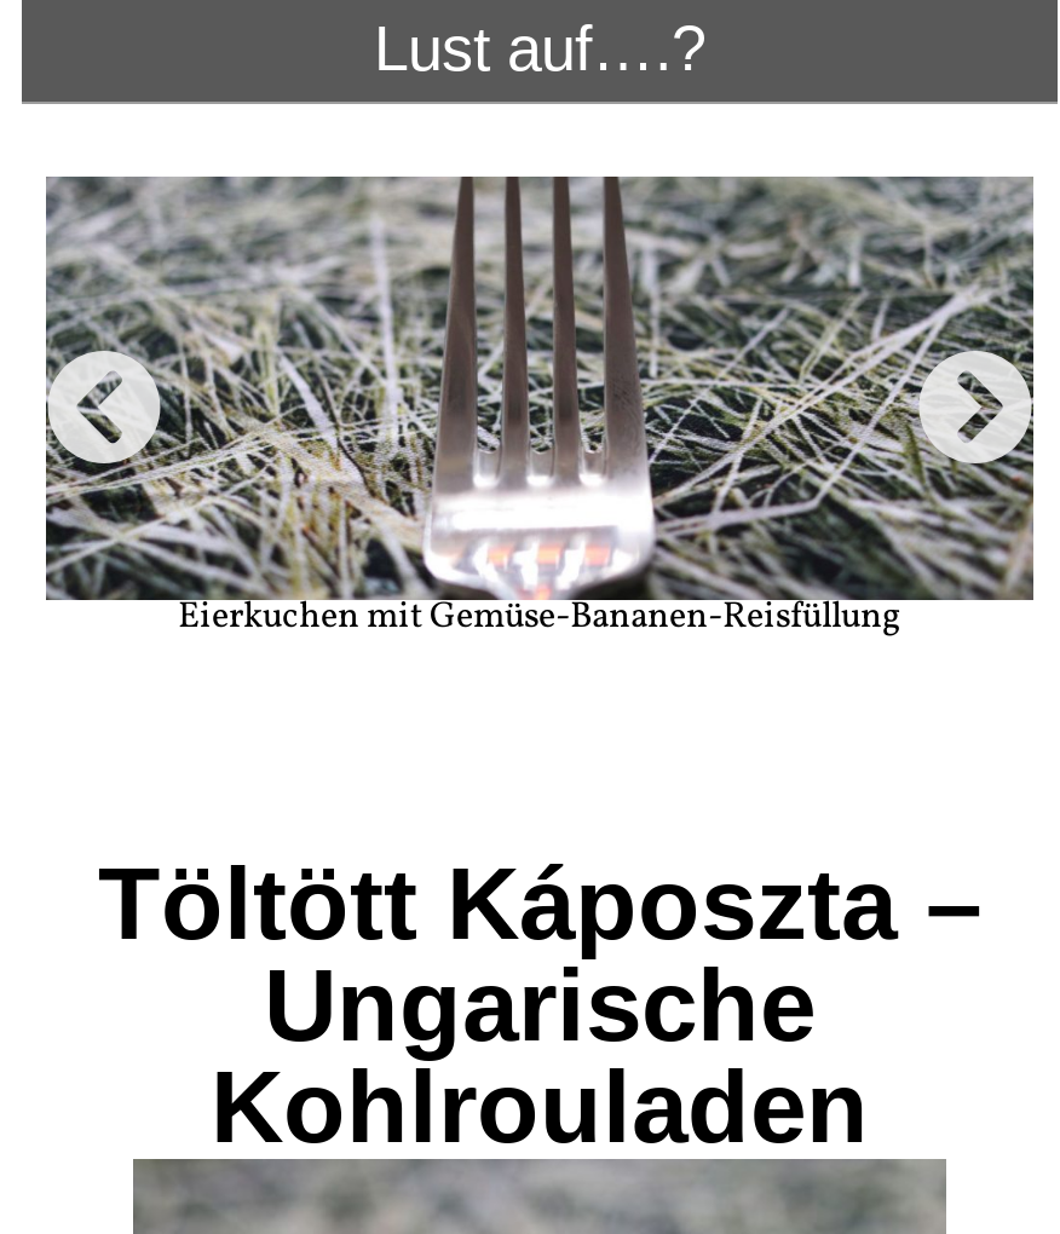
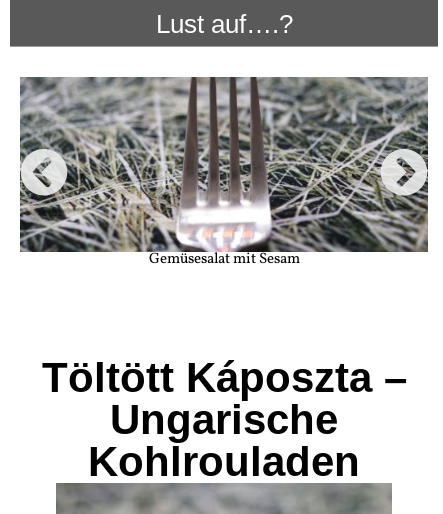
[178,593,901,644] Eierkuchen mit Gemüse-Bananen-Reisfüllung -> [148,249,299,270] Gemüsesalat mit Sesam

